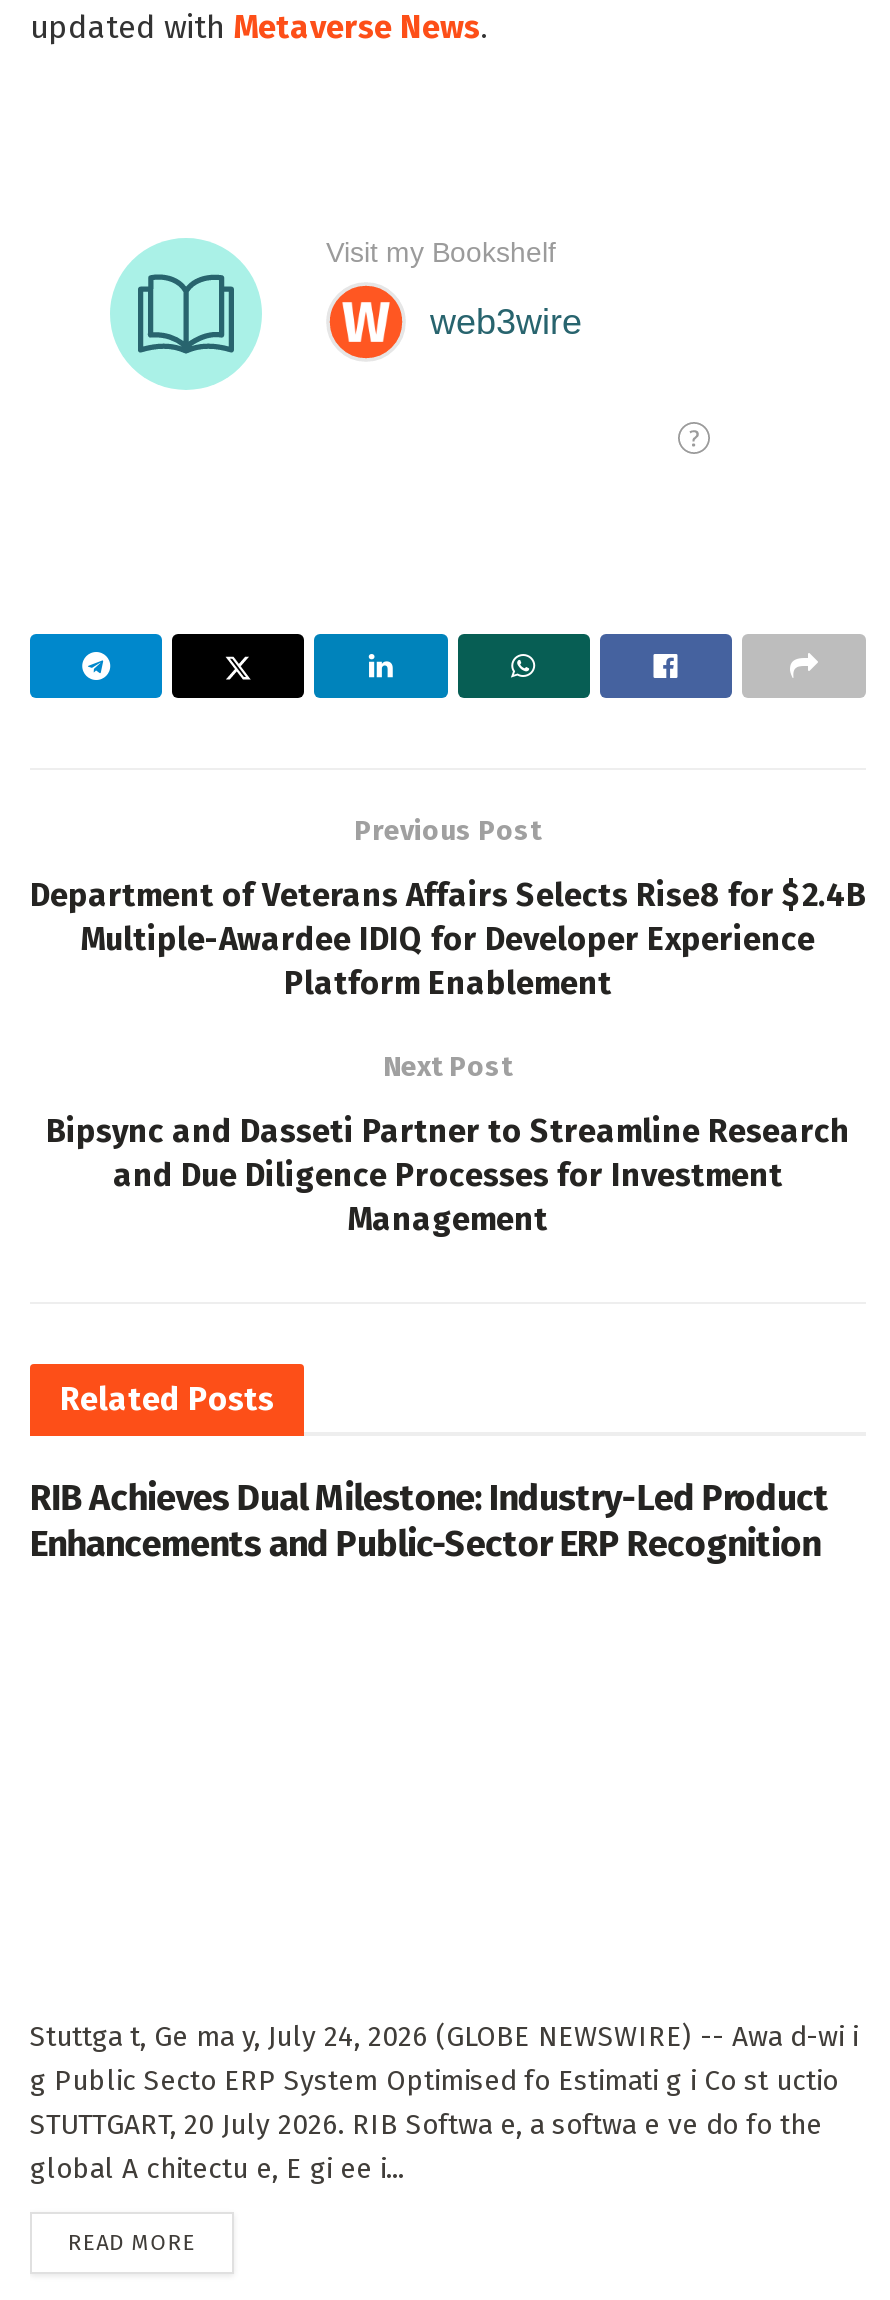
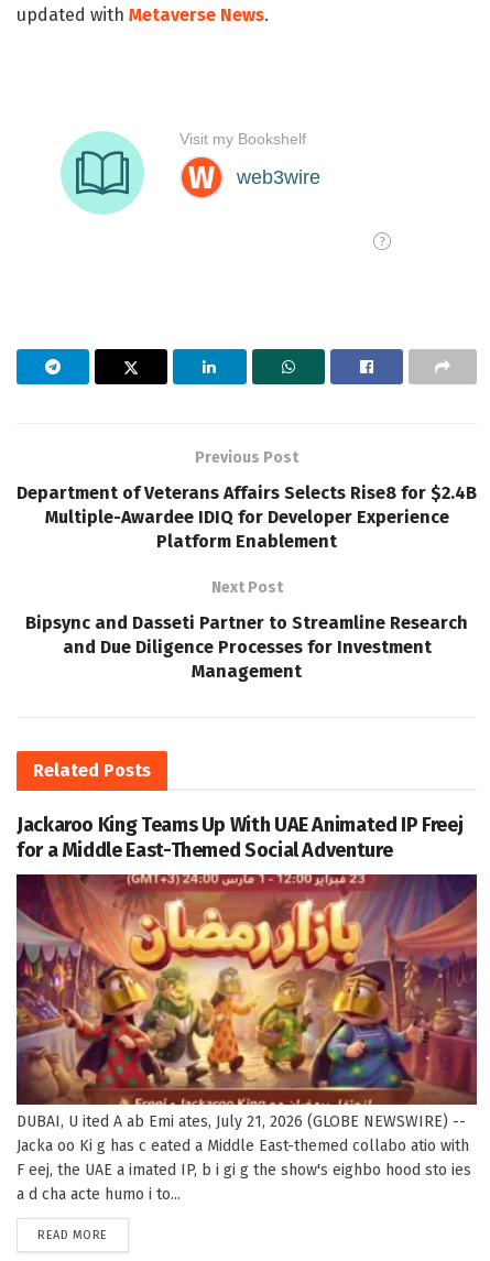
none -> [15,873,478,1104] [image]
[30,1476,829,1566] RIB Achieves Dual Milestone: Industry-Led Product | Enhancements and Public-Sector ERP Recognition -> [17,813,463,862] Jackaroo King Teams Up With UAE Animated IP Freej | for a Middle East-Themed Social Adventure
[30,2020,858,2186] Stuttga t, Ge ma y, July 24, 2026 (GLOBE NEWSWIRE) -- Awa d-wi i | g Public Secto ERP System Optimised fo Estimati g i Co st uctio | STUTTGART, 20 July 2026. RIB Softwa e, a softwa e ve do fo the | global A chitectu e, E gi ee i... -> [17,1112,471,1204] DUBAI, U ited A ab Emi ates, July 21, 2026 (GLOBE NEWSWIRE) -- | Jacka oo Ki g has c eated a Middle East-themed collabo atio with | F eej, the UAE a imated IP, b i gi g the show's eighbo hood sto ies | a d cha acte humo i to...

